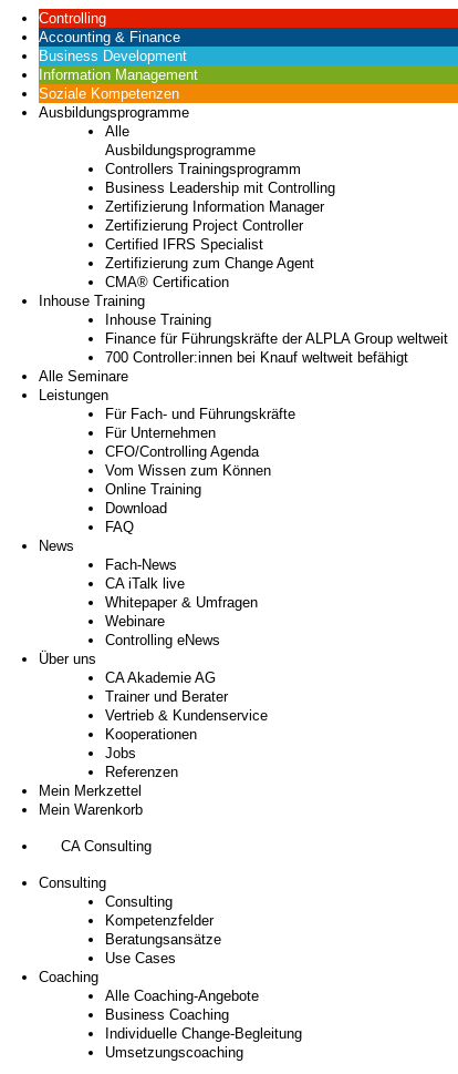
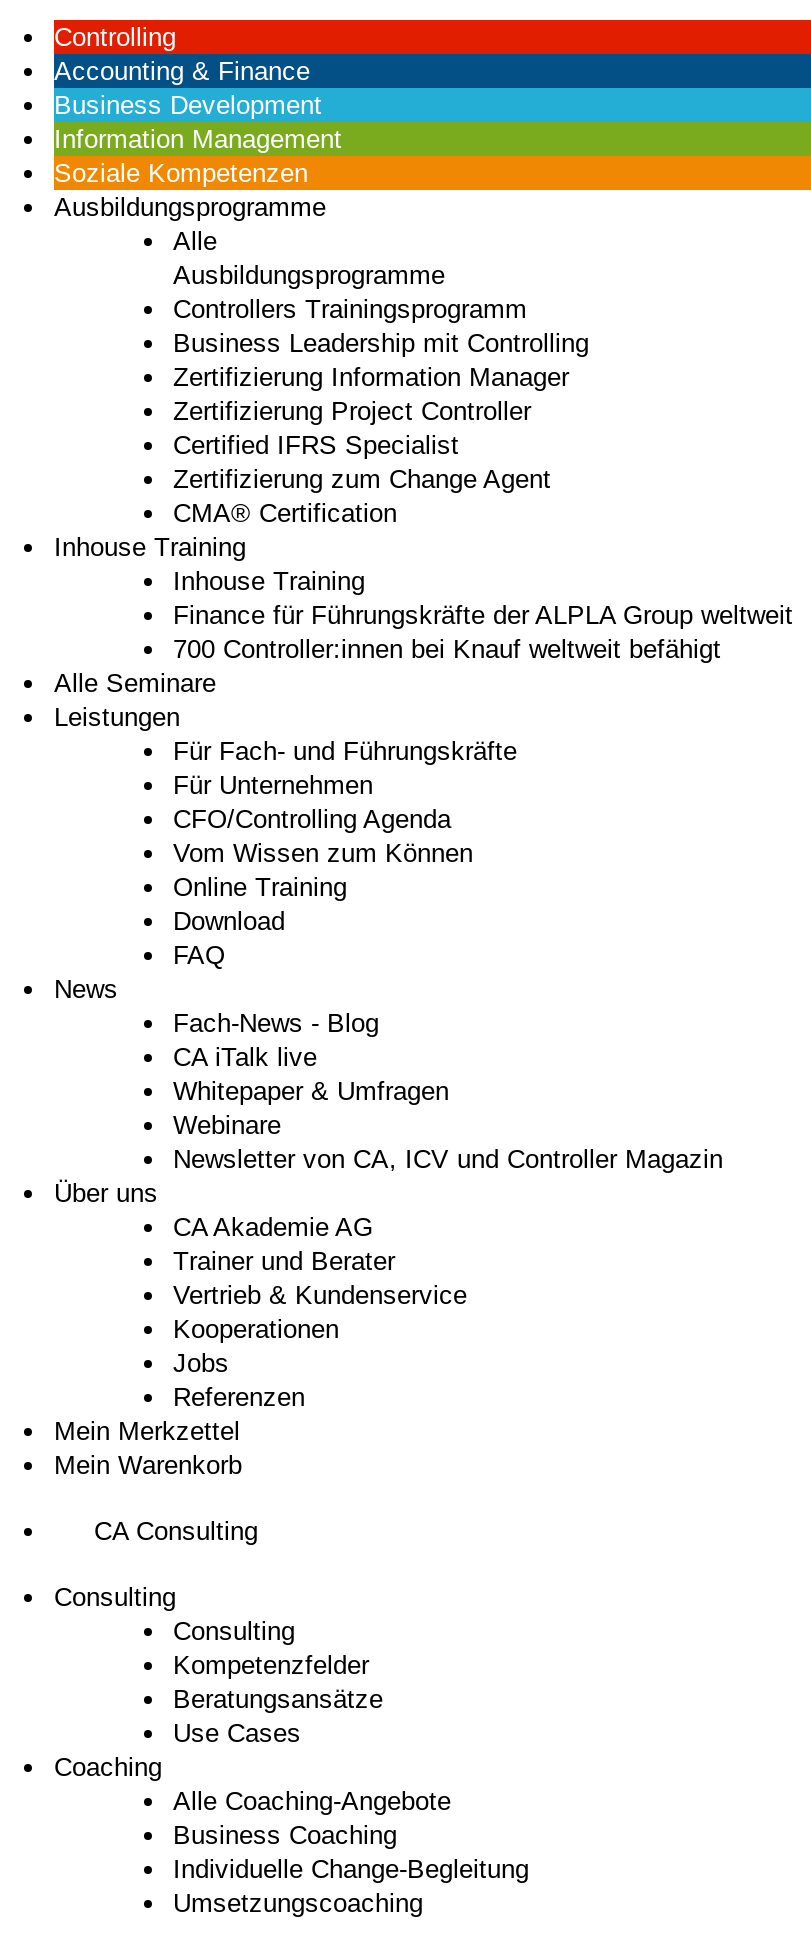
[105,556,176,573] Fach-News -> [173,1008,379,1038] Fach-News - Blog
[105,632,220,648] Controlling eNews -> [173,1144,723,1174] Newsletter von CA, ICV und Controller Magazin

